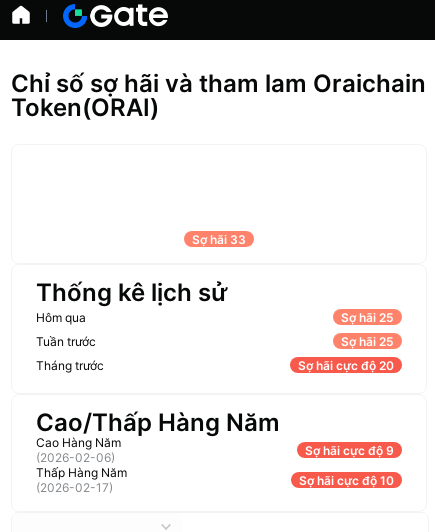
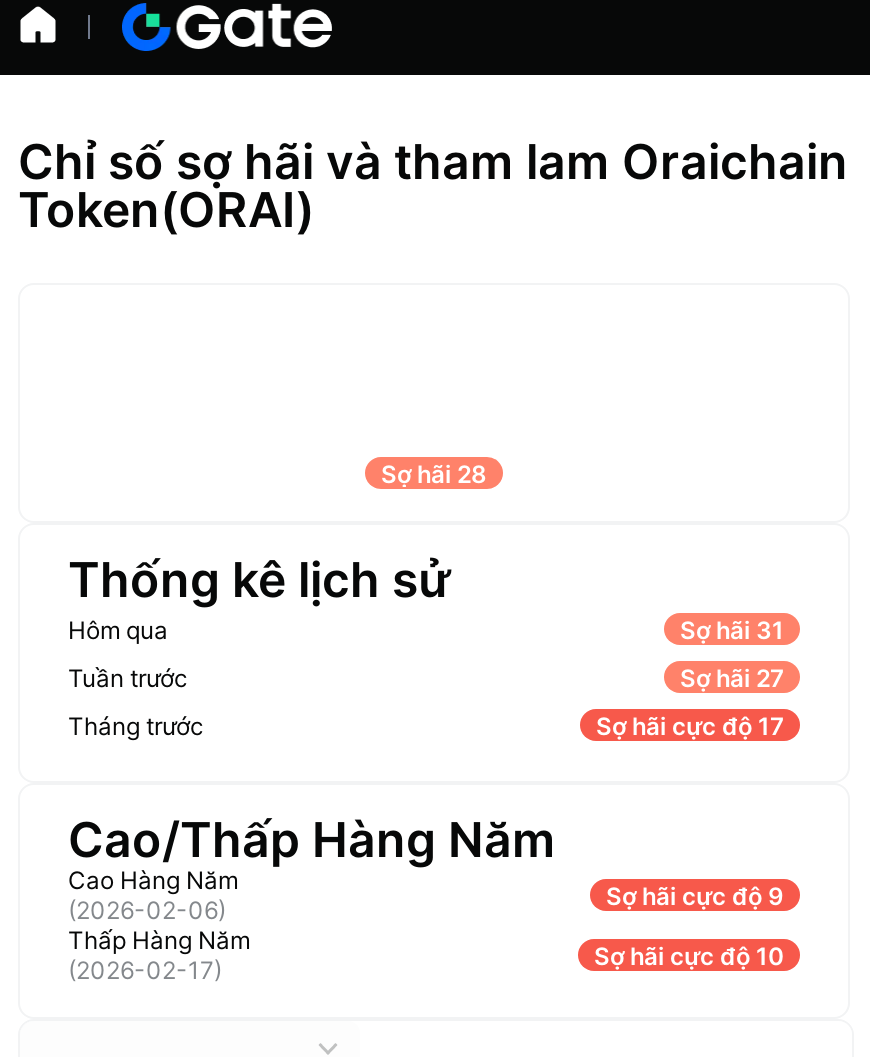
[192,231,246,246] Sợ hãi 33 -> [381,458,487,488] Sợ hãi 28
[341,309,394,324] Sợ hãi 25 -> [680,614,784,644] Sợ hãi 31
[341,333,394,348] Sợ hãi 25 -> [680,662,784,692] Sợ hãi 27
[298,357,394,372] Sợ hãi cực độ 20 -> [596,710,784,740] Sợ hãi cực độ 17

